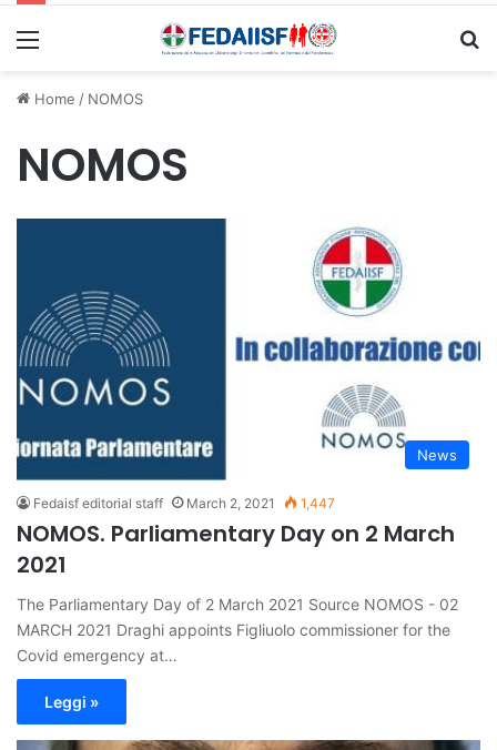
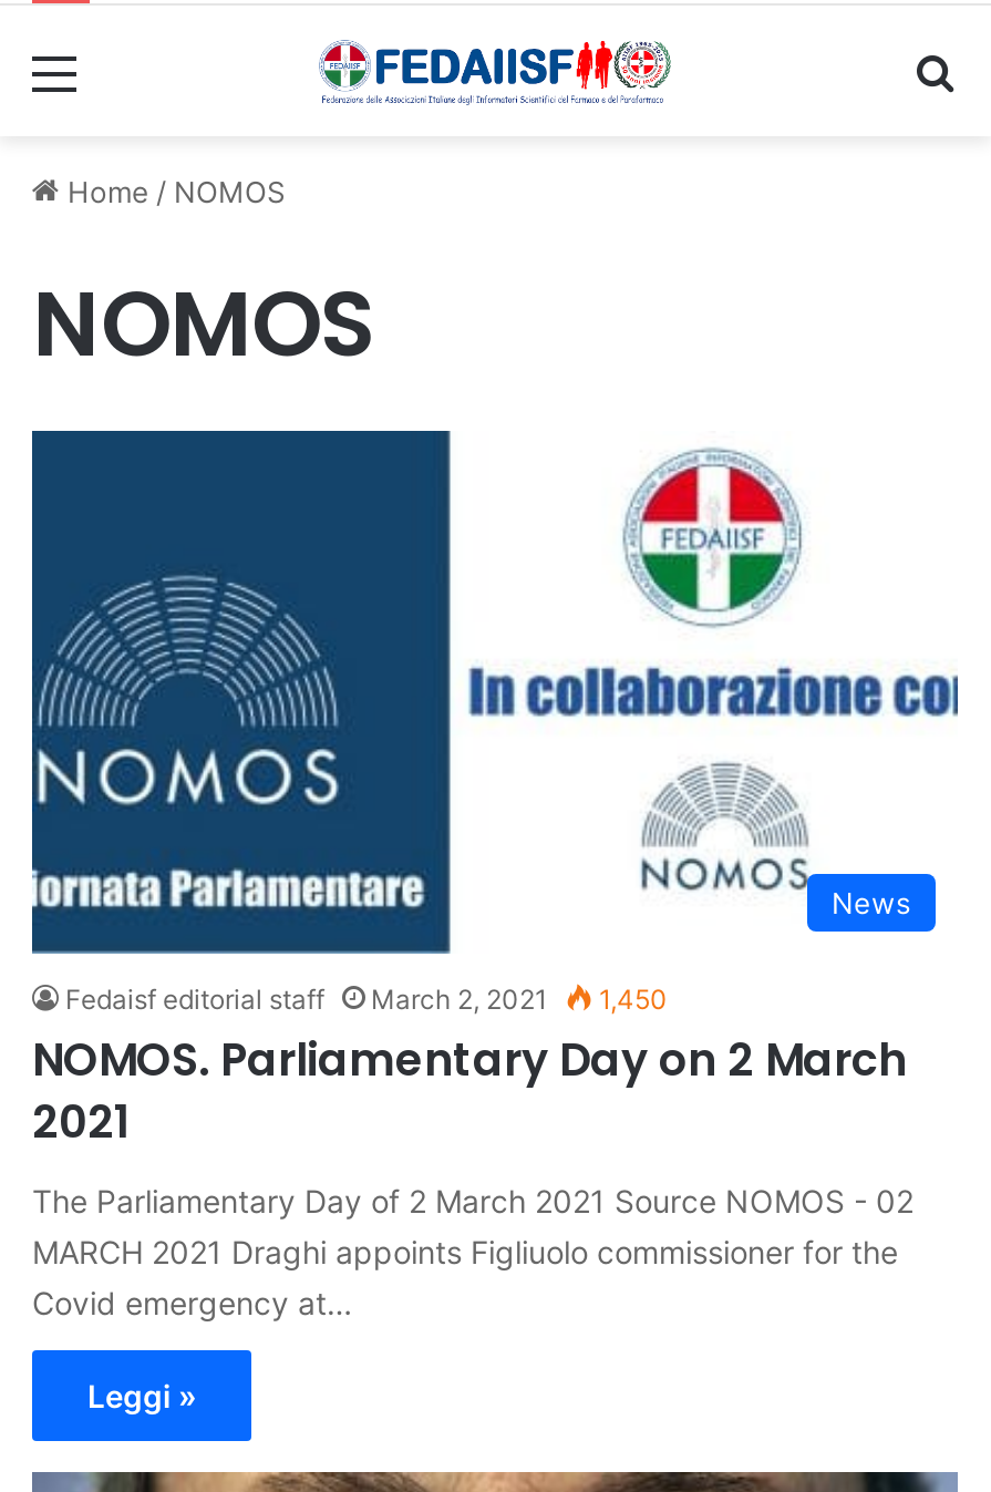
[33,495,335,512] Fedaisf editorial staff March 2, 2021 1,447 -> [65,983,668,1016] Fedaisf editorial staff March 2, 2021 1,450

